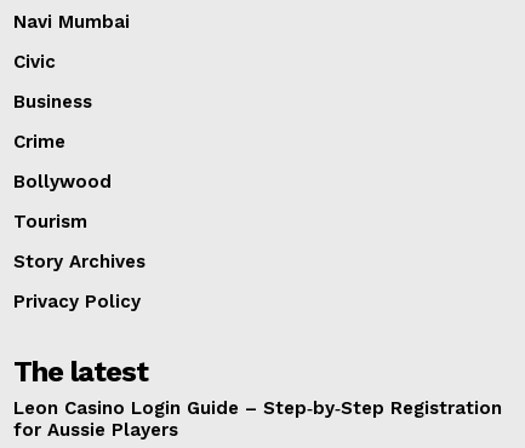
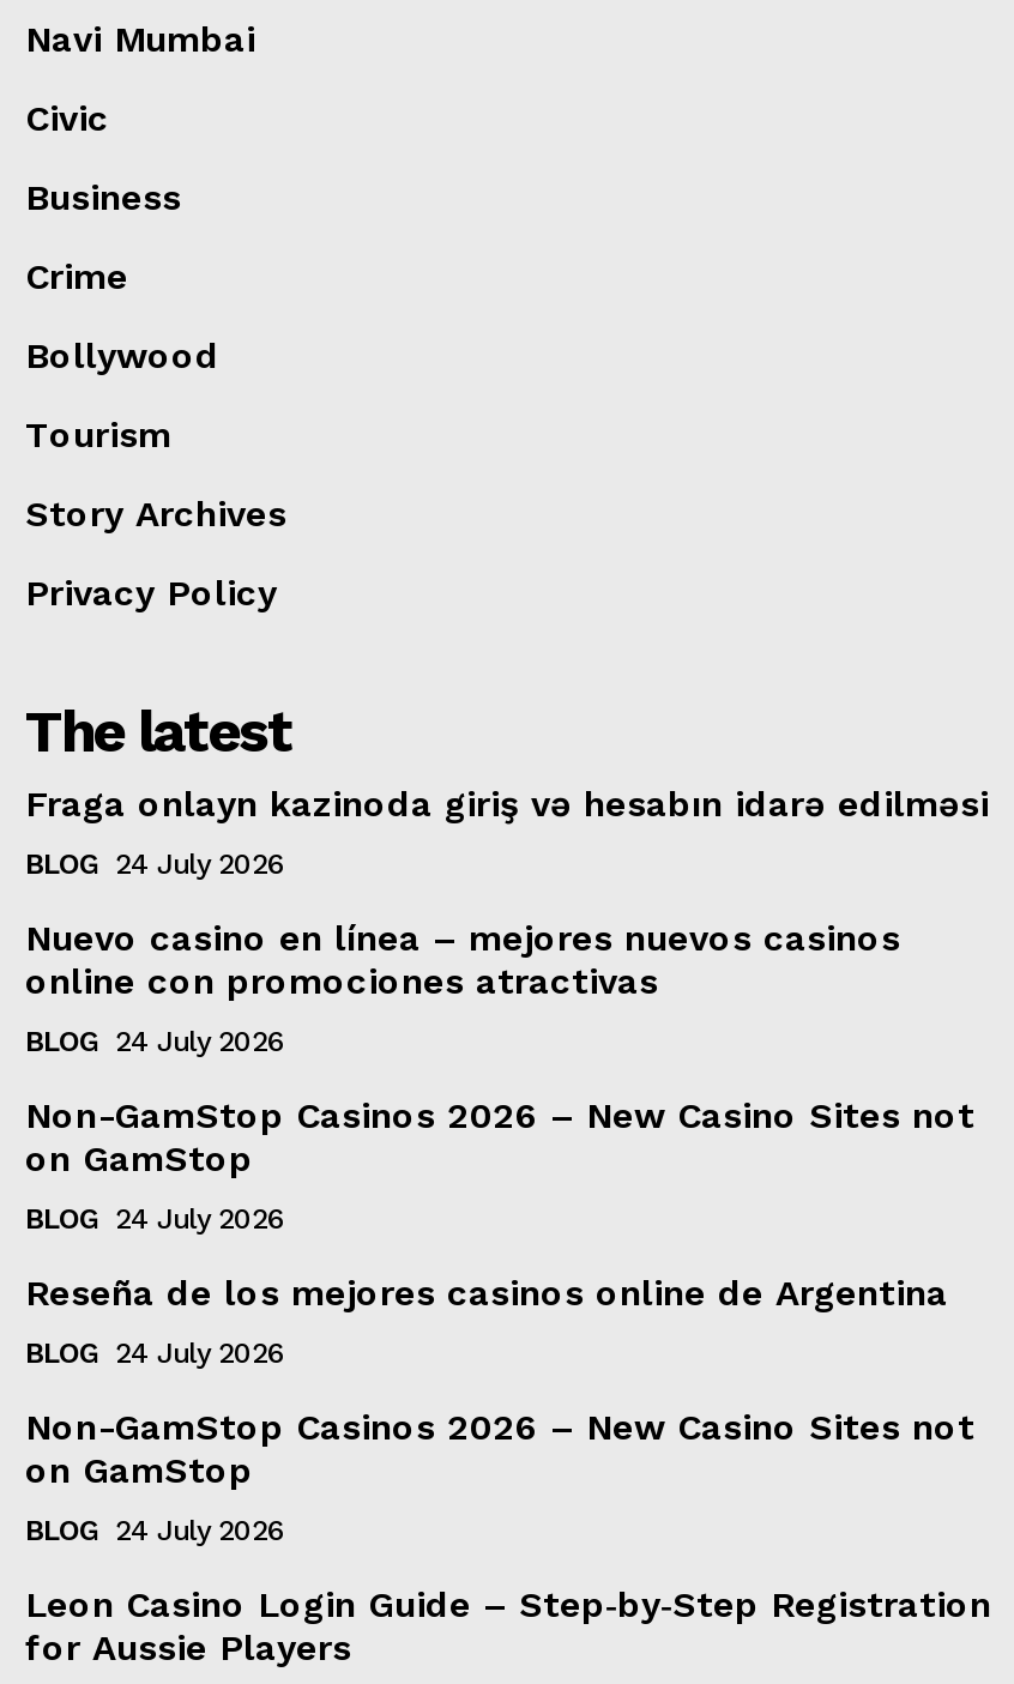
none -> [25,783,989,1548] Fraga onlayn kazinoda giriş və hesabın idarə edilməsi | BLOG 24 July 2026 | Nuevo casino en línea – mejores nuevos casinos | online con promociones atractivas | BLOG 24 July 2026 | Non-GamStop Casinos 2026 – New Casino Sites not | on GamStop | BLOG 24 July 2026 | Reseña de los mejores casinos online de Argentina | BLOG 24 July 2026 | Non-GamStop Casinos 2026 – New Casino Sites not | on GamStop | BLOG 24 July 2026

